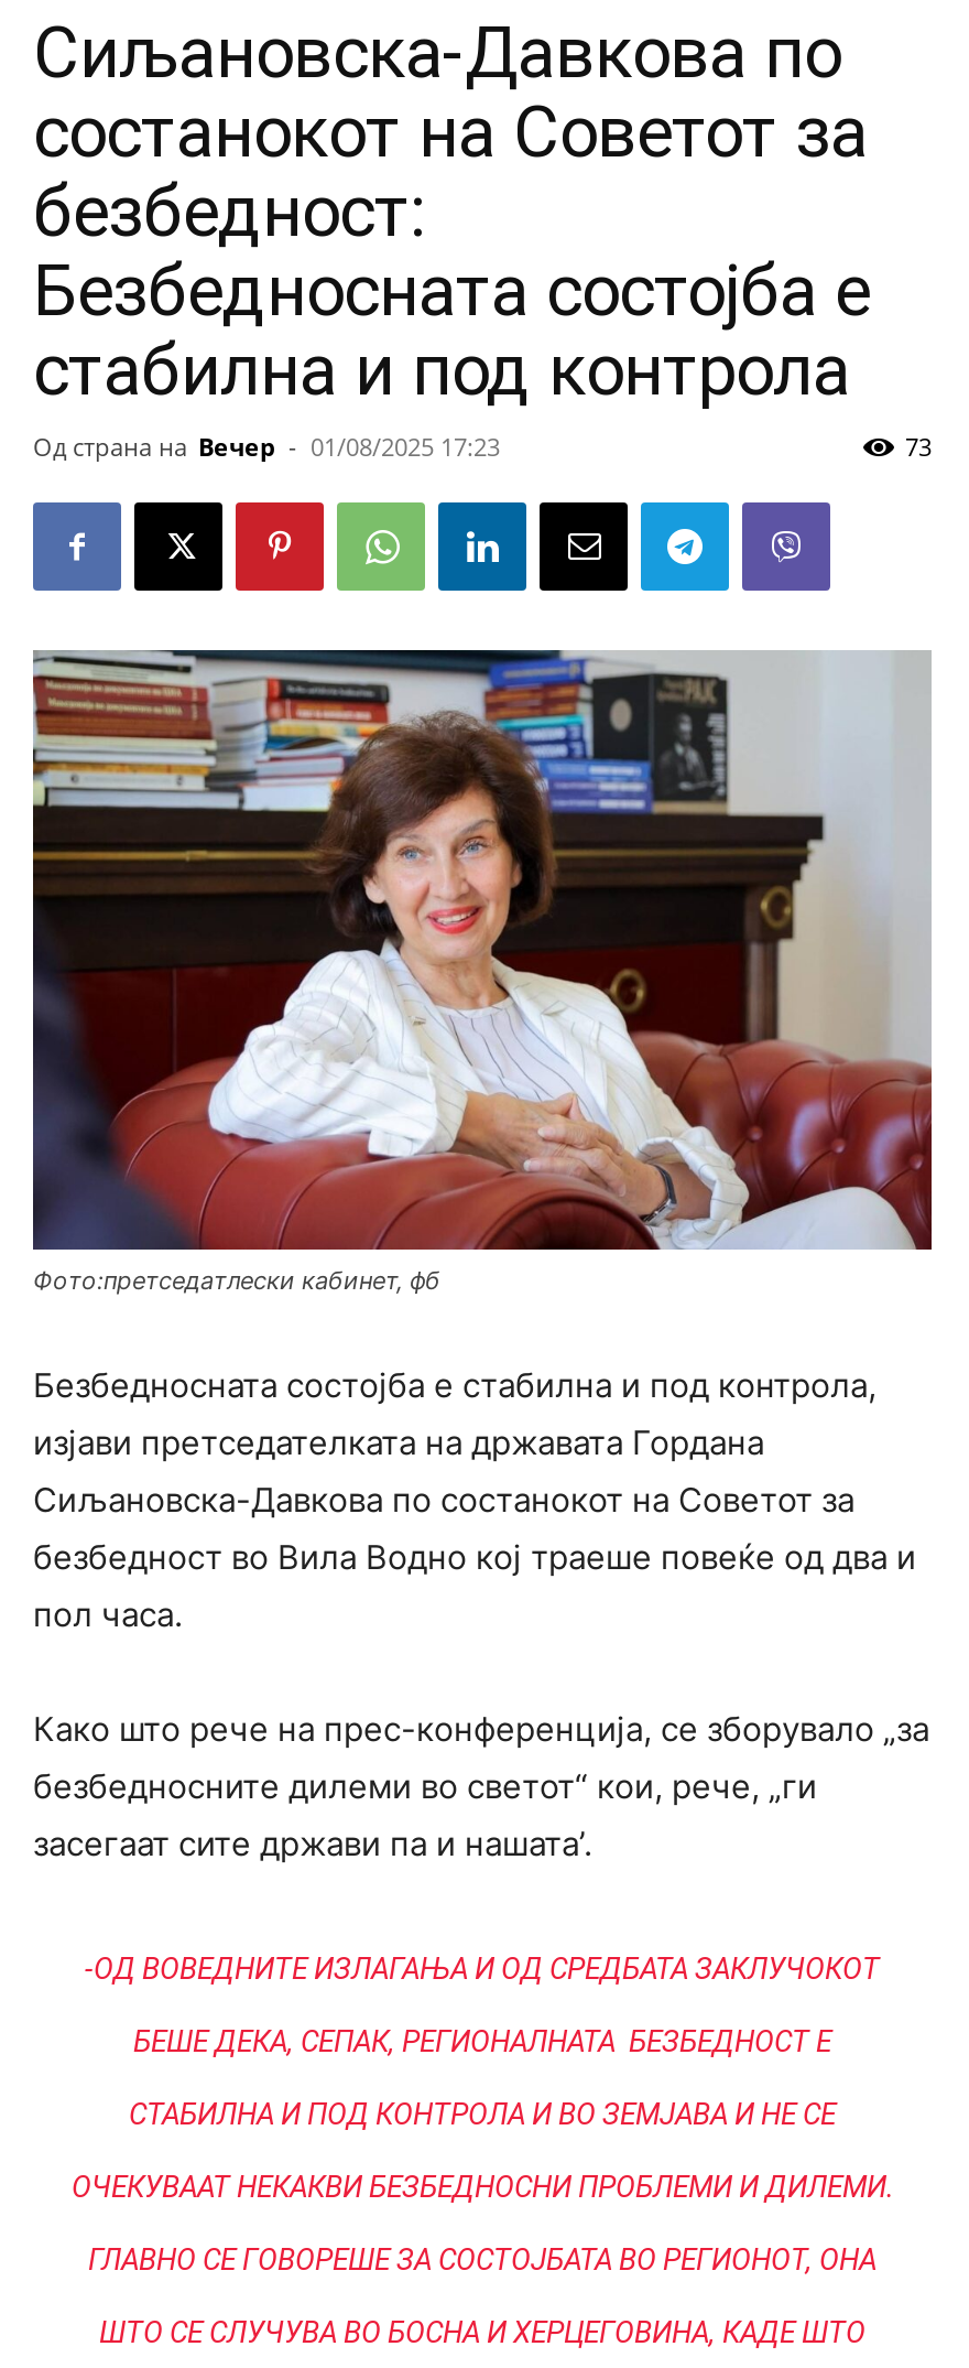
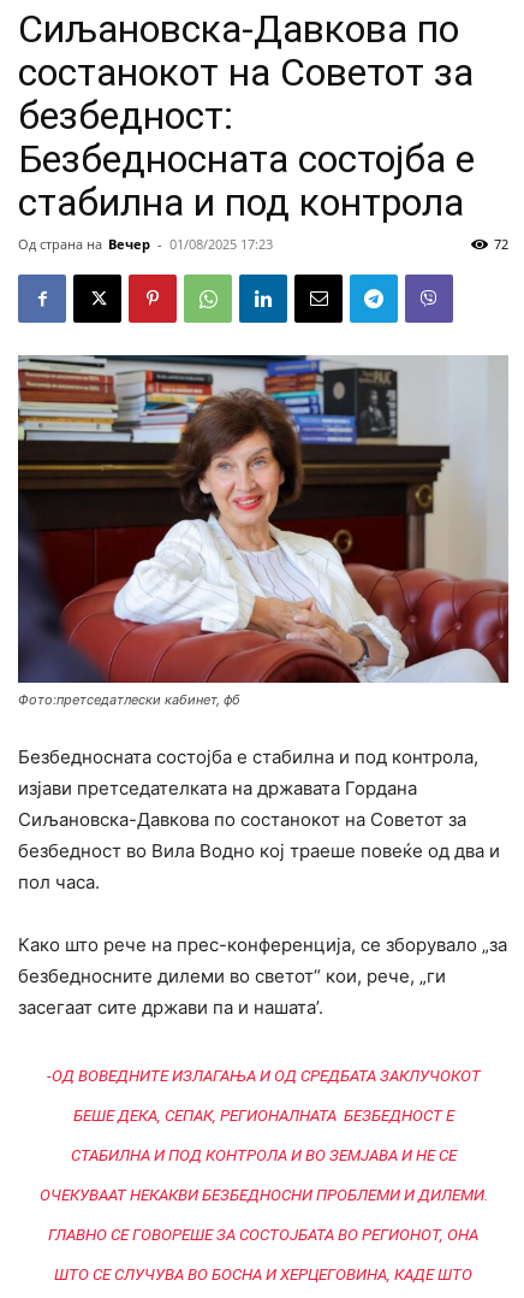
[905,430,932,463] 73 -> [494,235,508,253] 72

